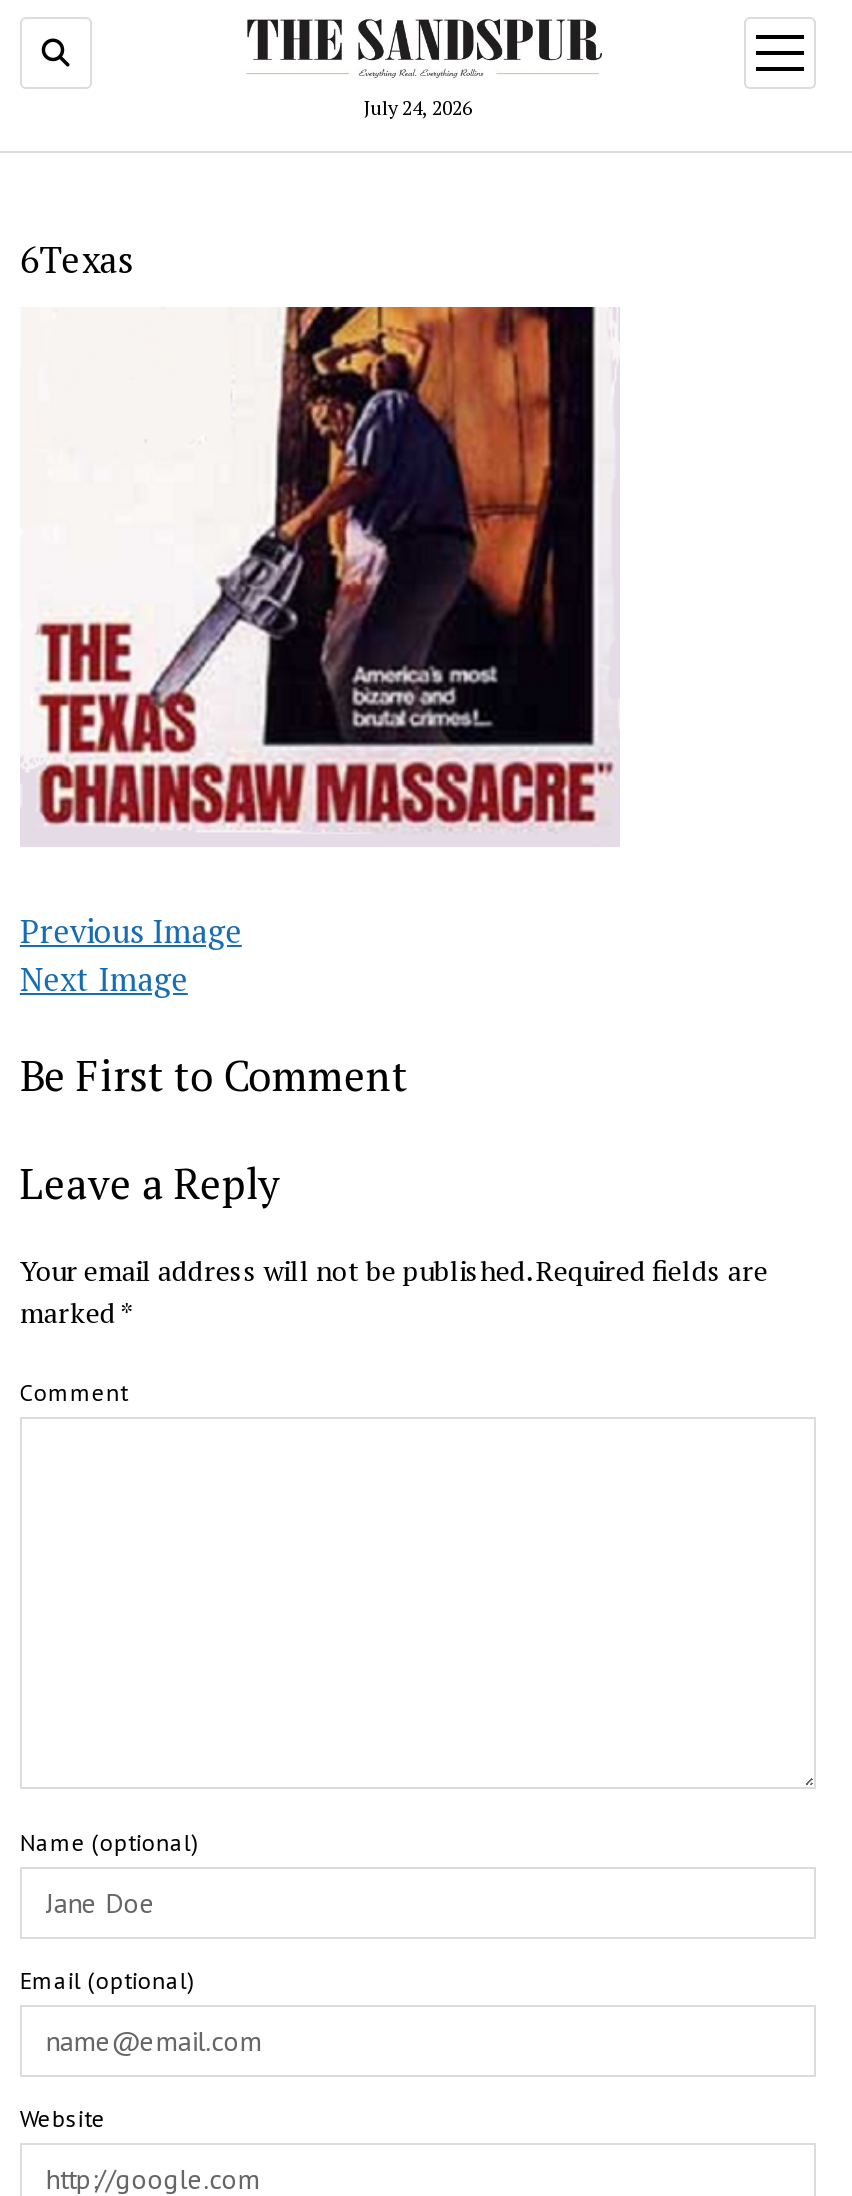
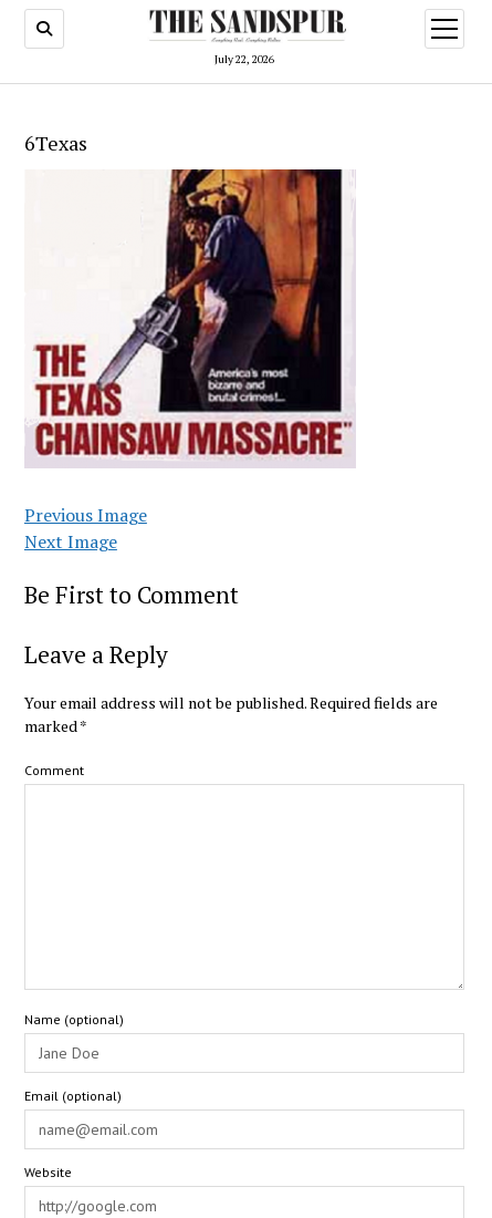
[364,94,472,120] July 24, 2026 -> [214,52,274,66] July 22, 2026

